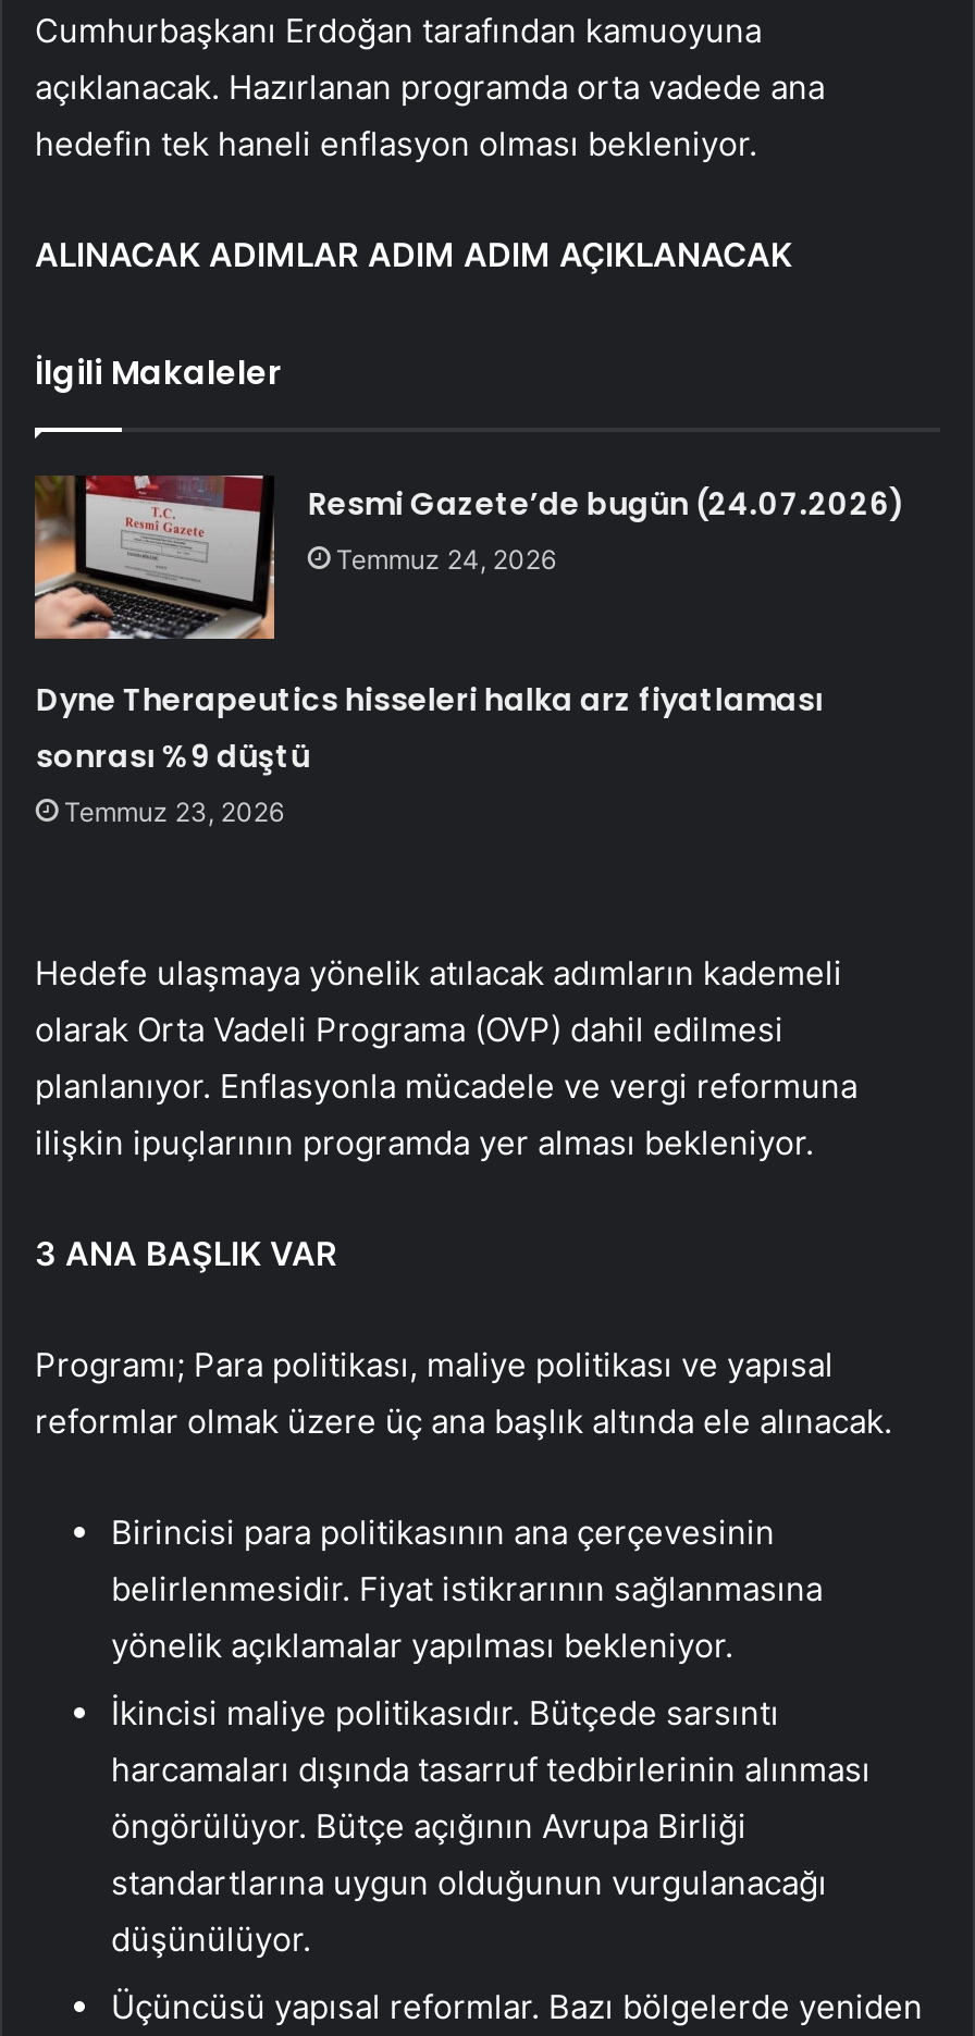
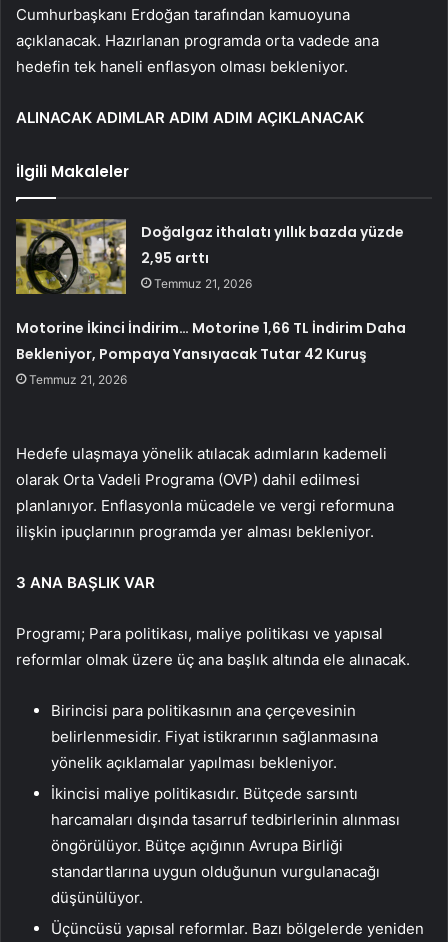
[33,473,904,641] [image] | Resmi Gazete’de bugün (24.07.2026) | Temmuz 24, 2026 -> [15,218,404,295] [image] | Doğalgaz ithalatı yıllık bazda yüzde | 2,95 arttı | Temmuz 21, 2026
[35,677,823,827] Dyne Therapeutics hisseleri halka arz fiyatlaması | sonrası %9 düştü | Temmuz 23, 2026 -> [16,318,406,387] Motorine İkinci İndirim… Motorine 1,66 TL İndirim Daha | Bekleniyor, Pompaya Yansıyacak Tutar 42 Kuruş | Temmuz 21, 2026

